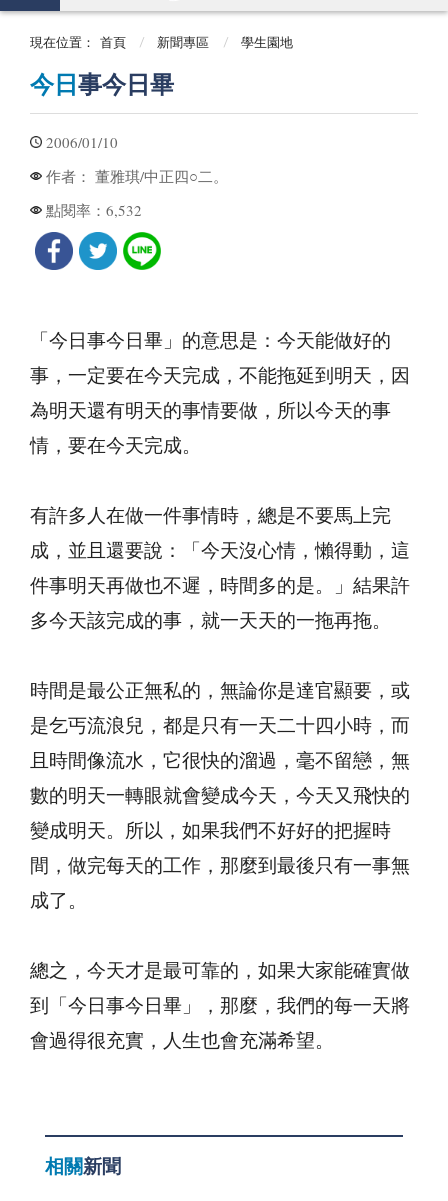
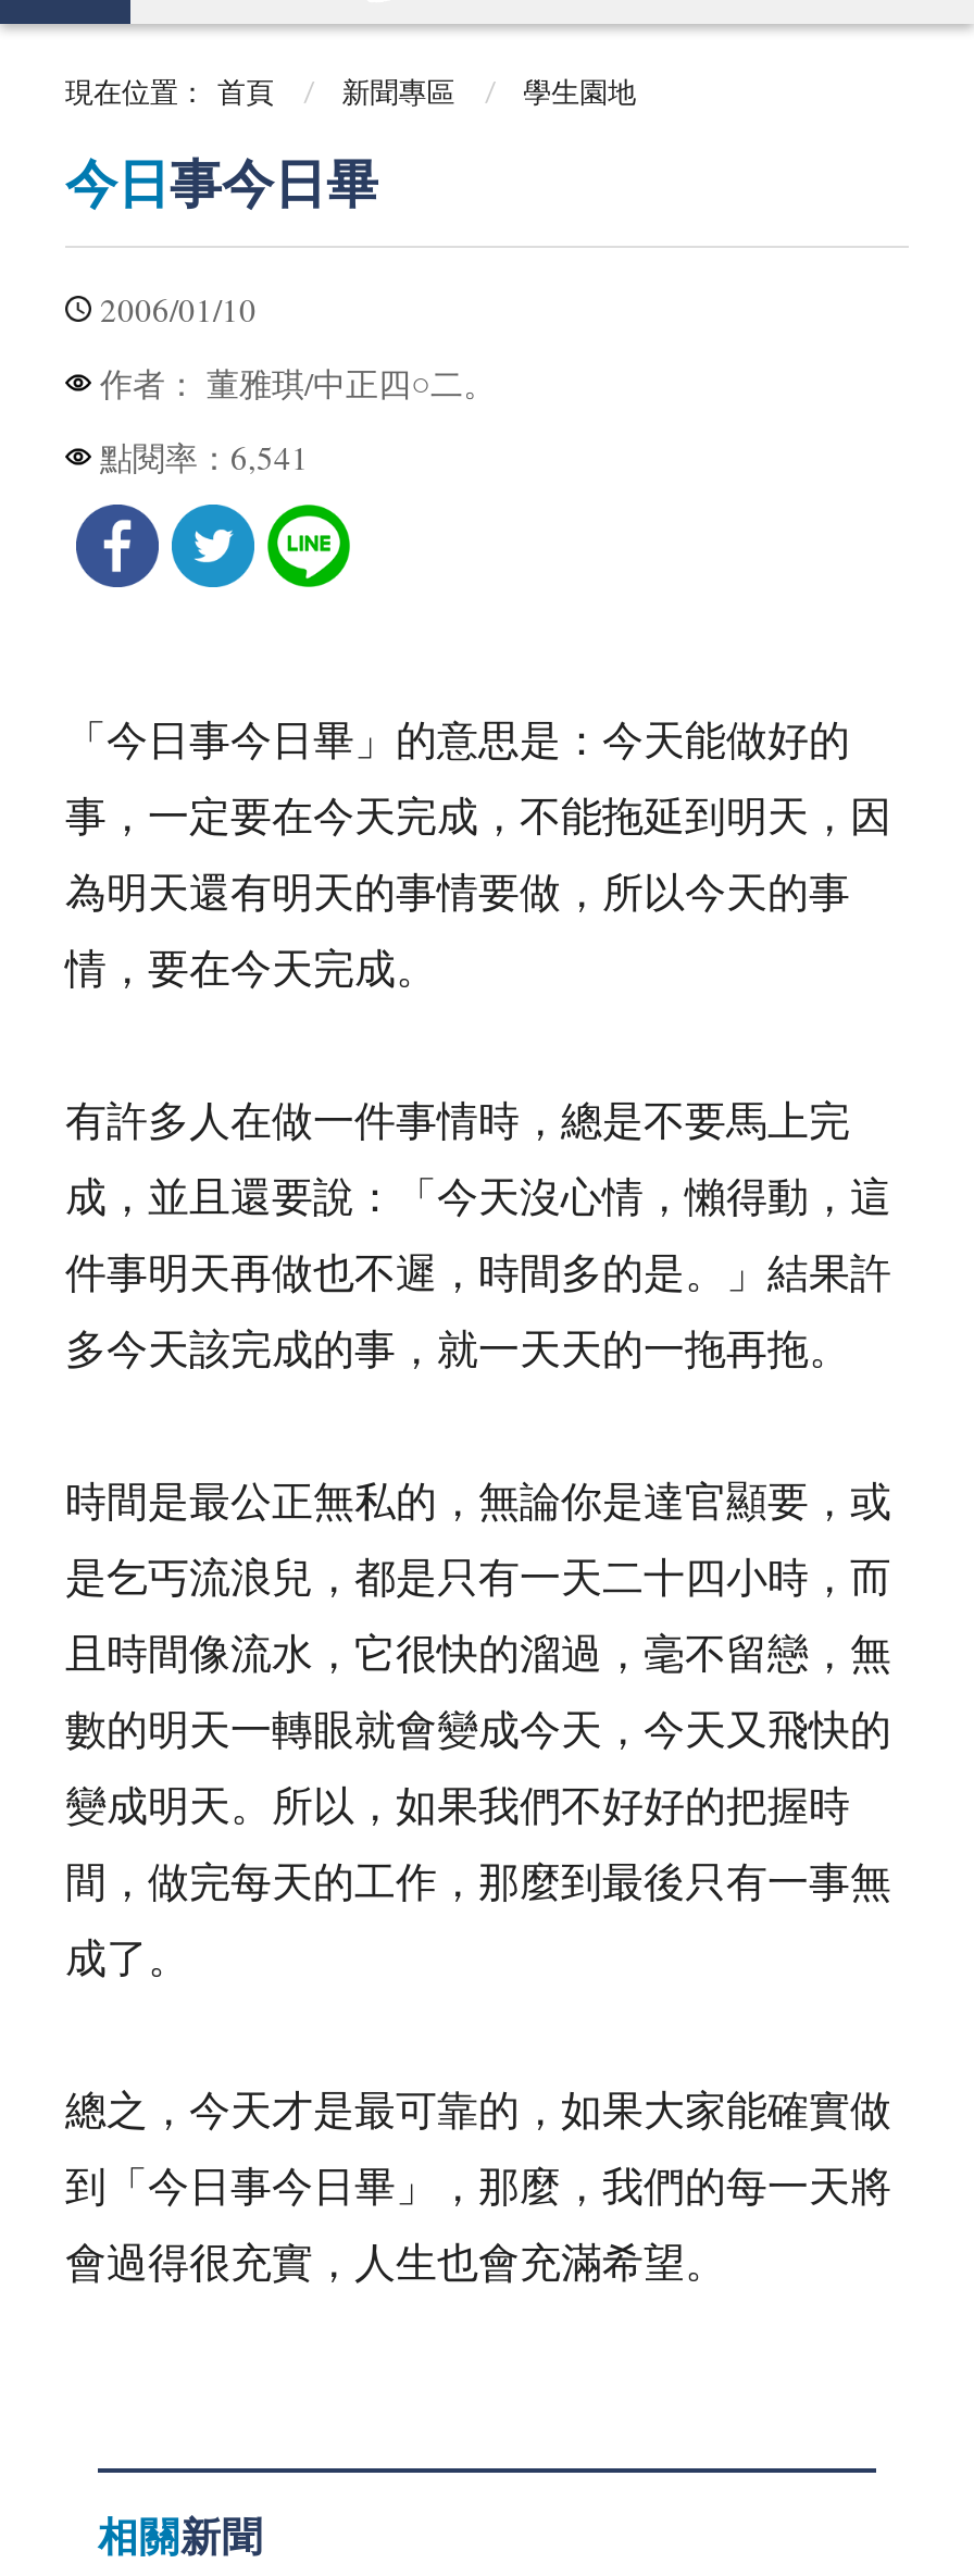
[46,200,142,220] 點閱率：6,532 -> [100,434,309,478] 點閱率：6,541

